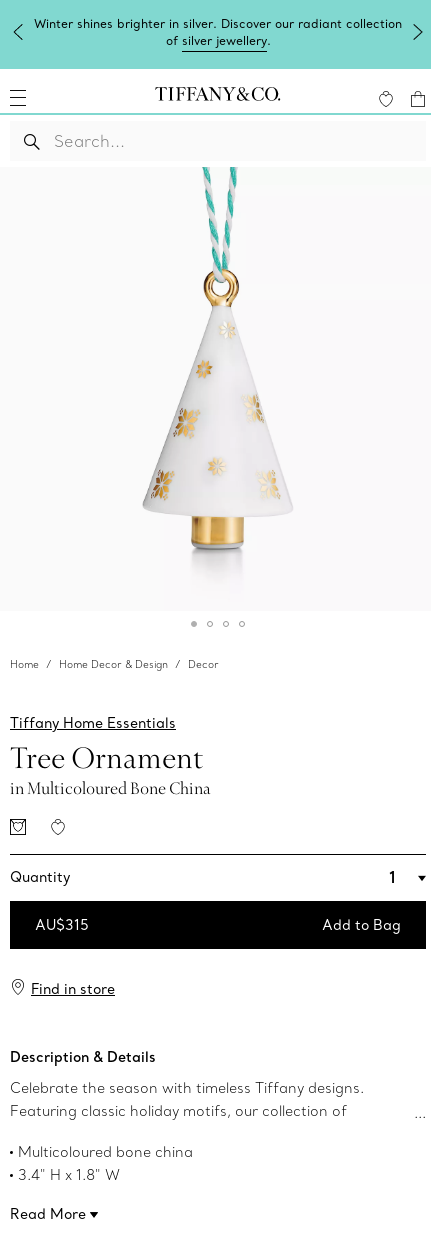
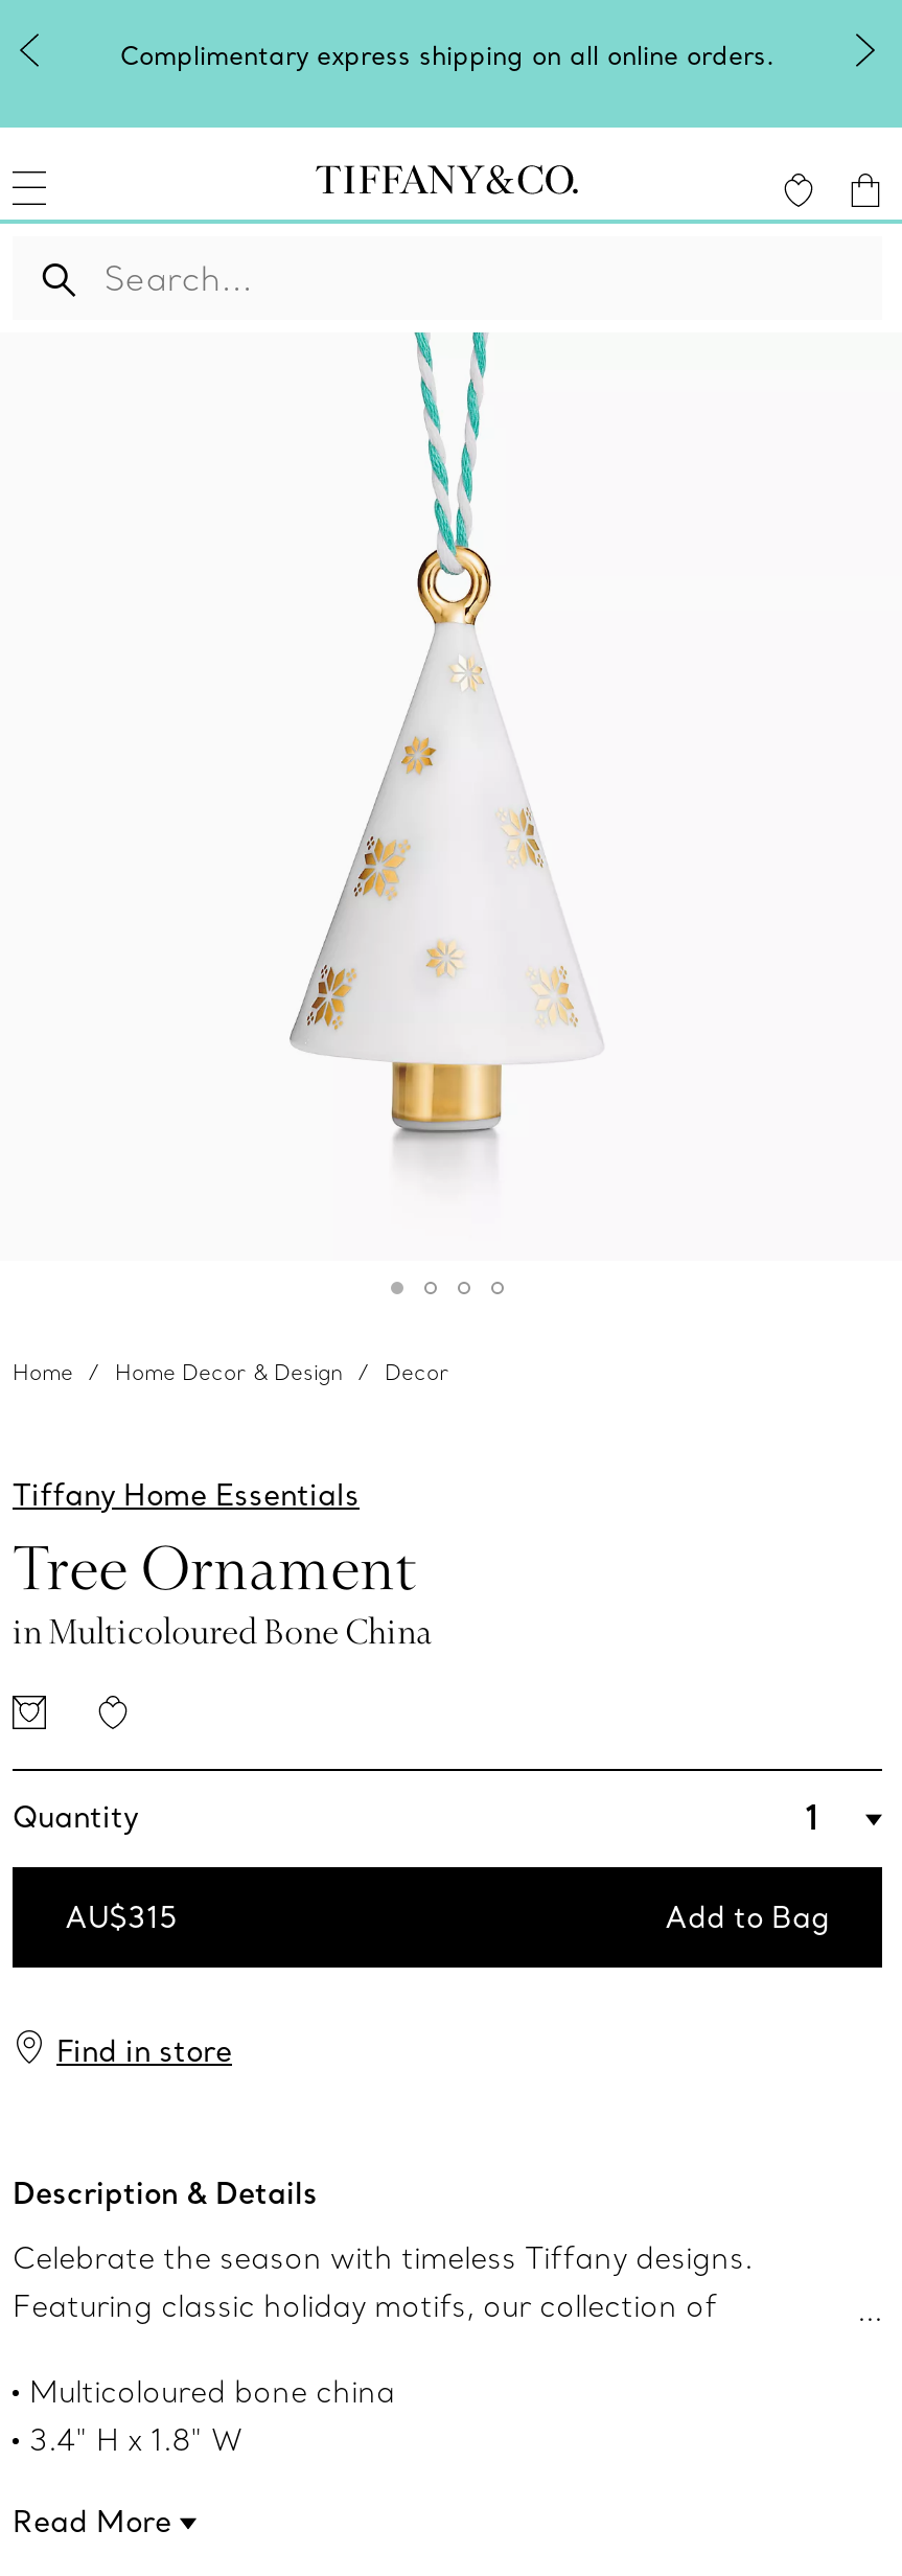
[34,16,402,48] Winter shines brighter in silver. Discover our radiant collection | of silver jewellery. -> [120,40,774,71] Complimentary express shipping on all online orders.

